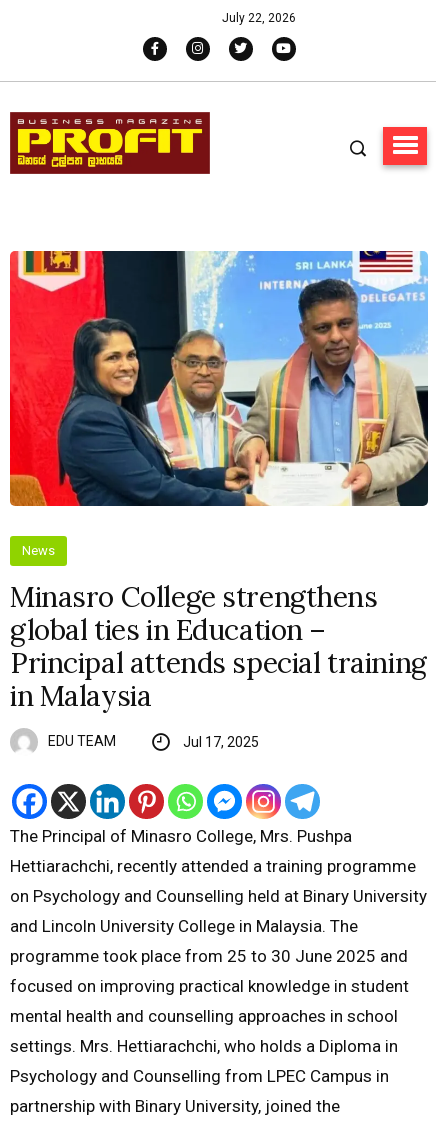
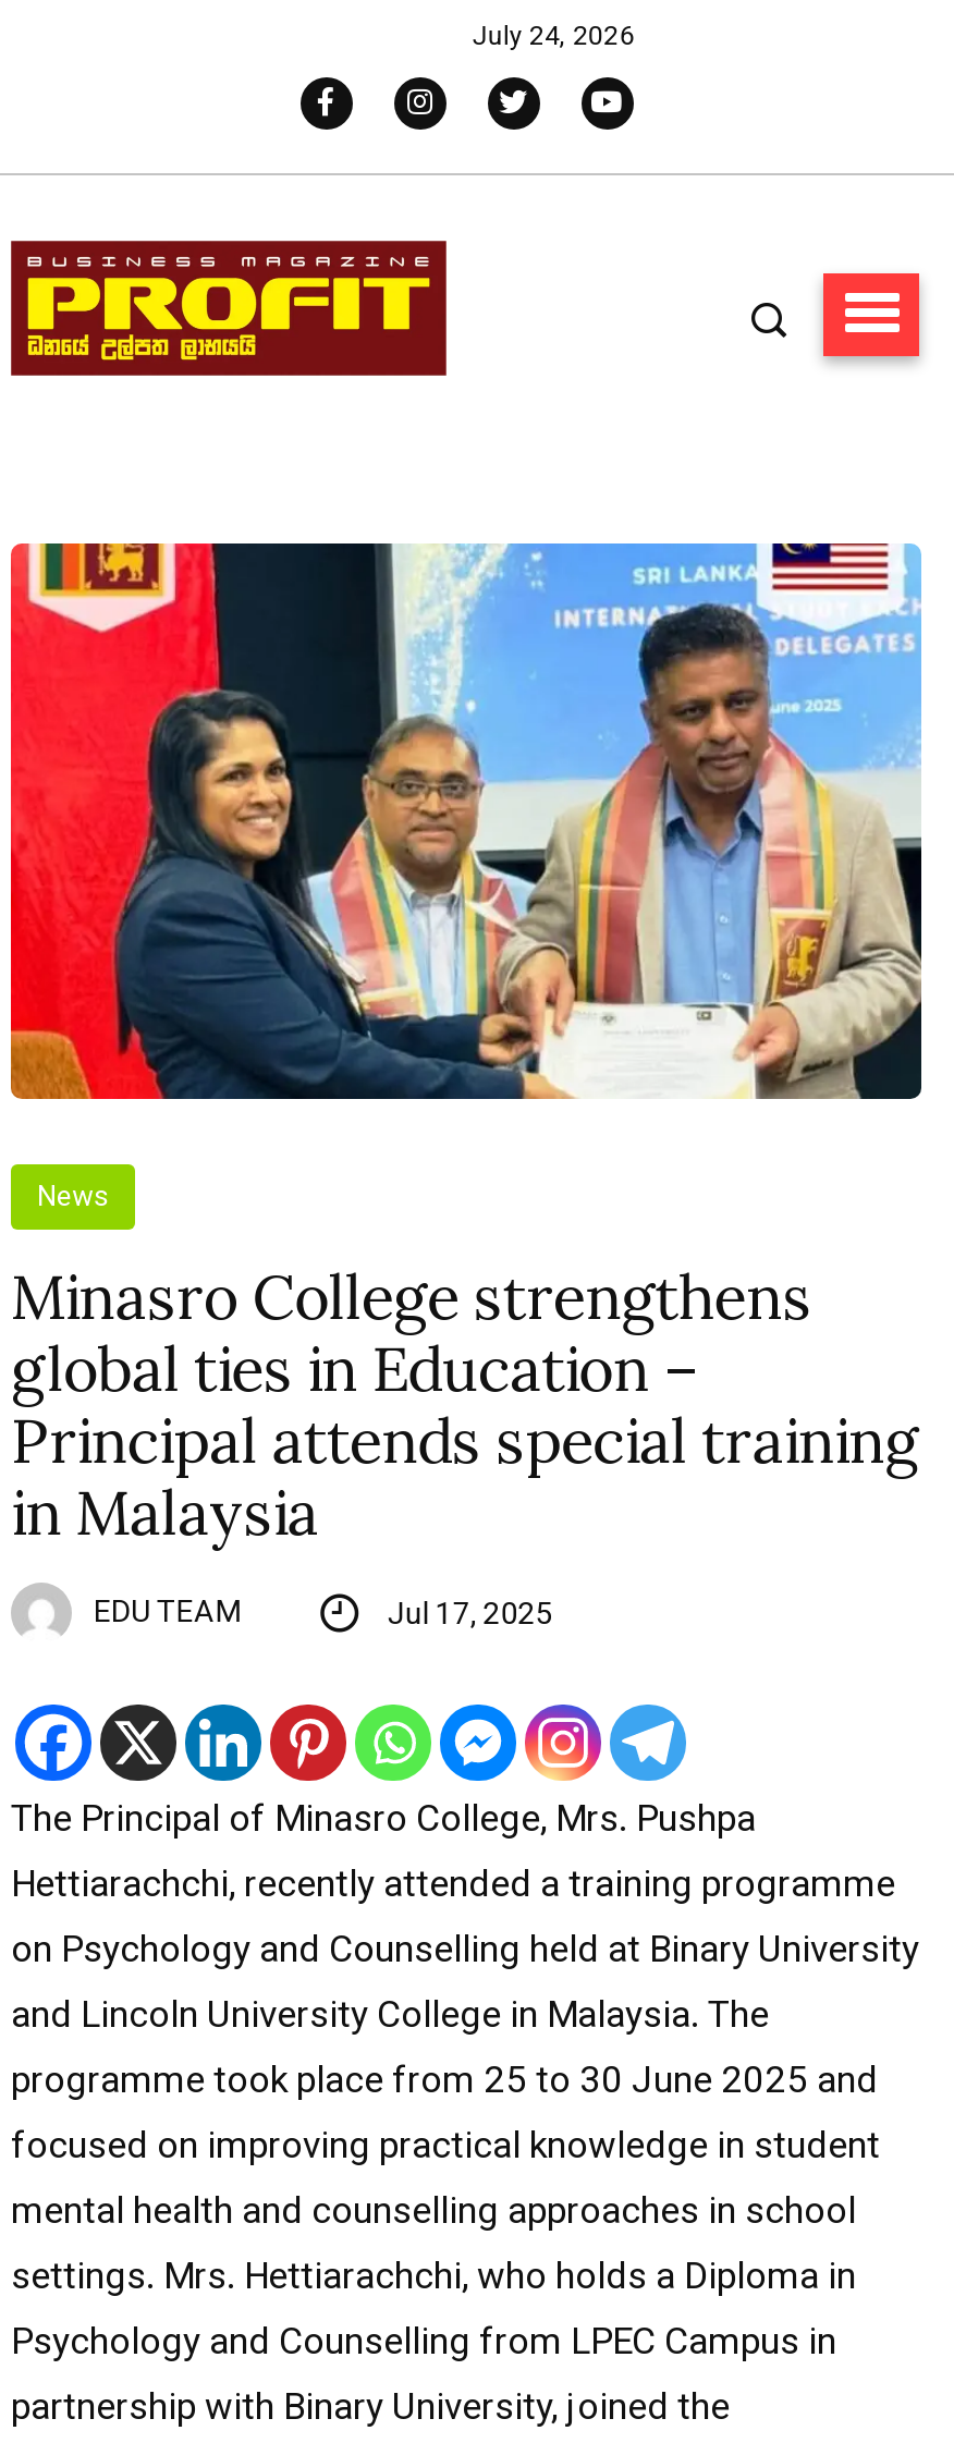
[222,11,296,25] July 22, 2026 -> [472,21,634,51] July 24, 2026

